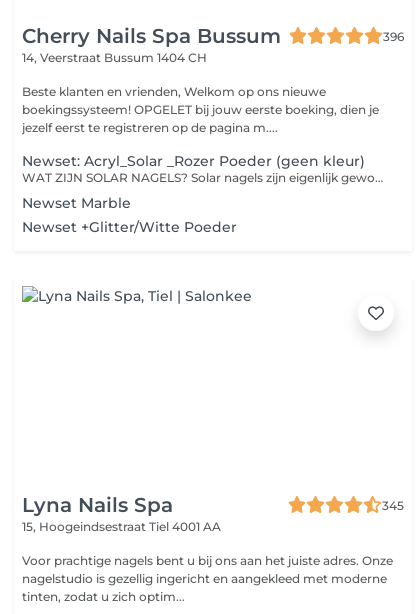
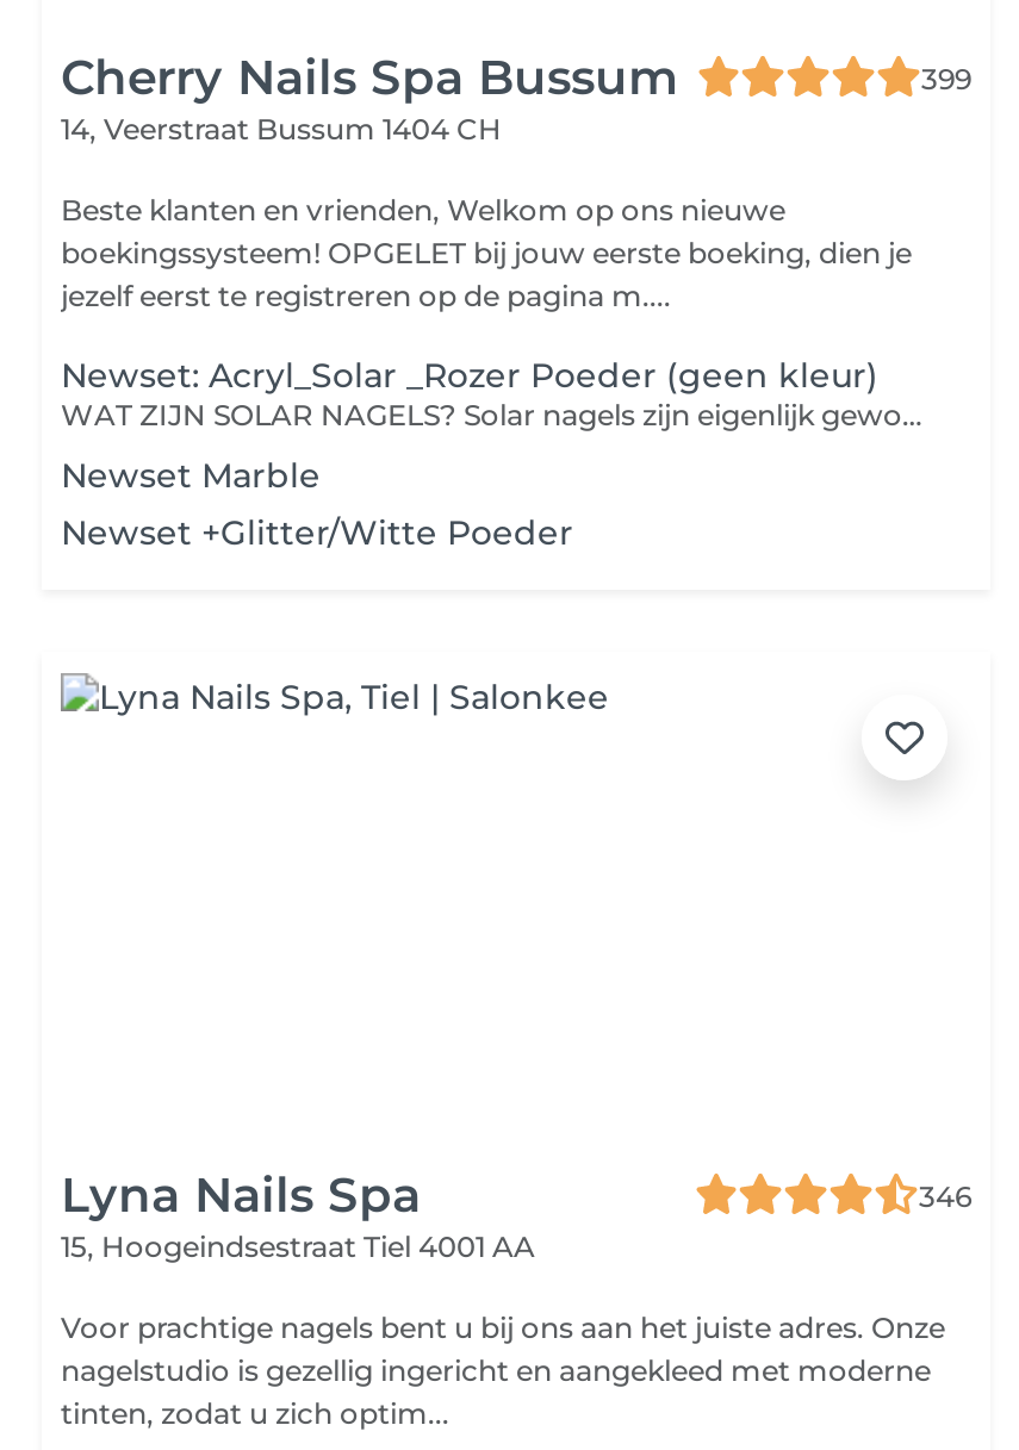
[383,29,404,44] 396 -> [921,61,971,97] 399
[382,498,404,513] 345 -> [919,1178,971,1214] 346

